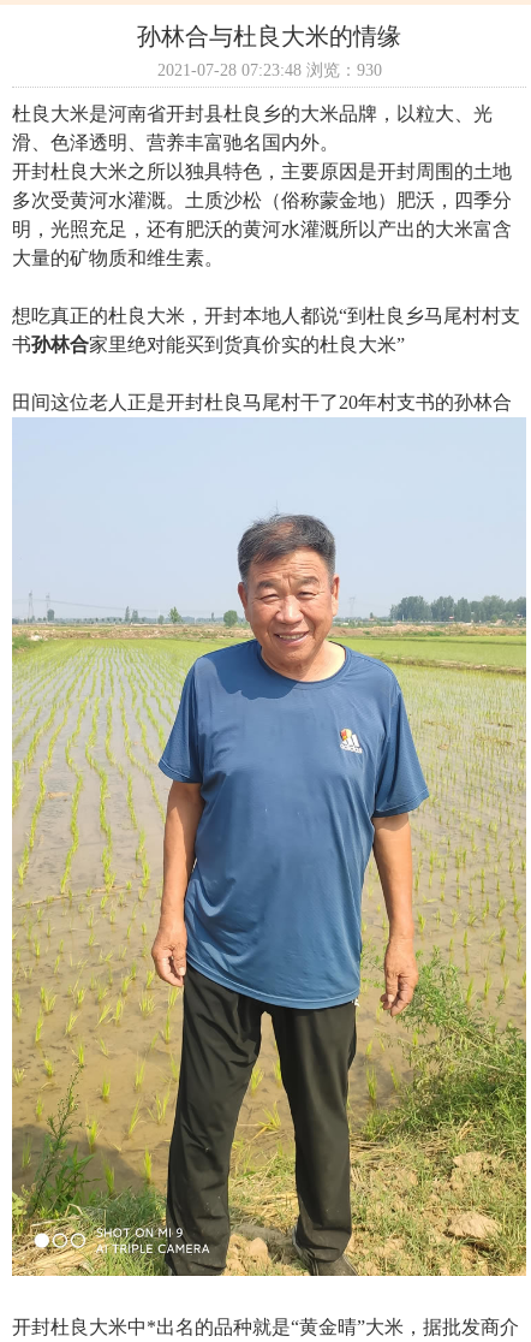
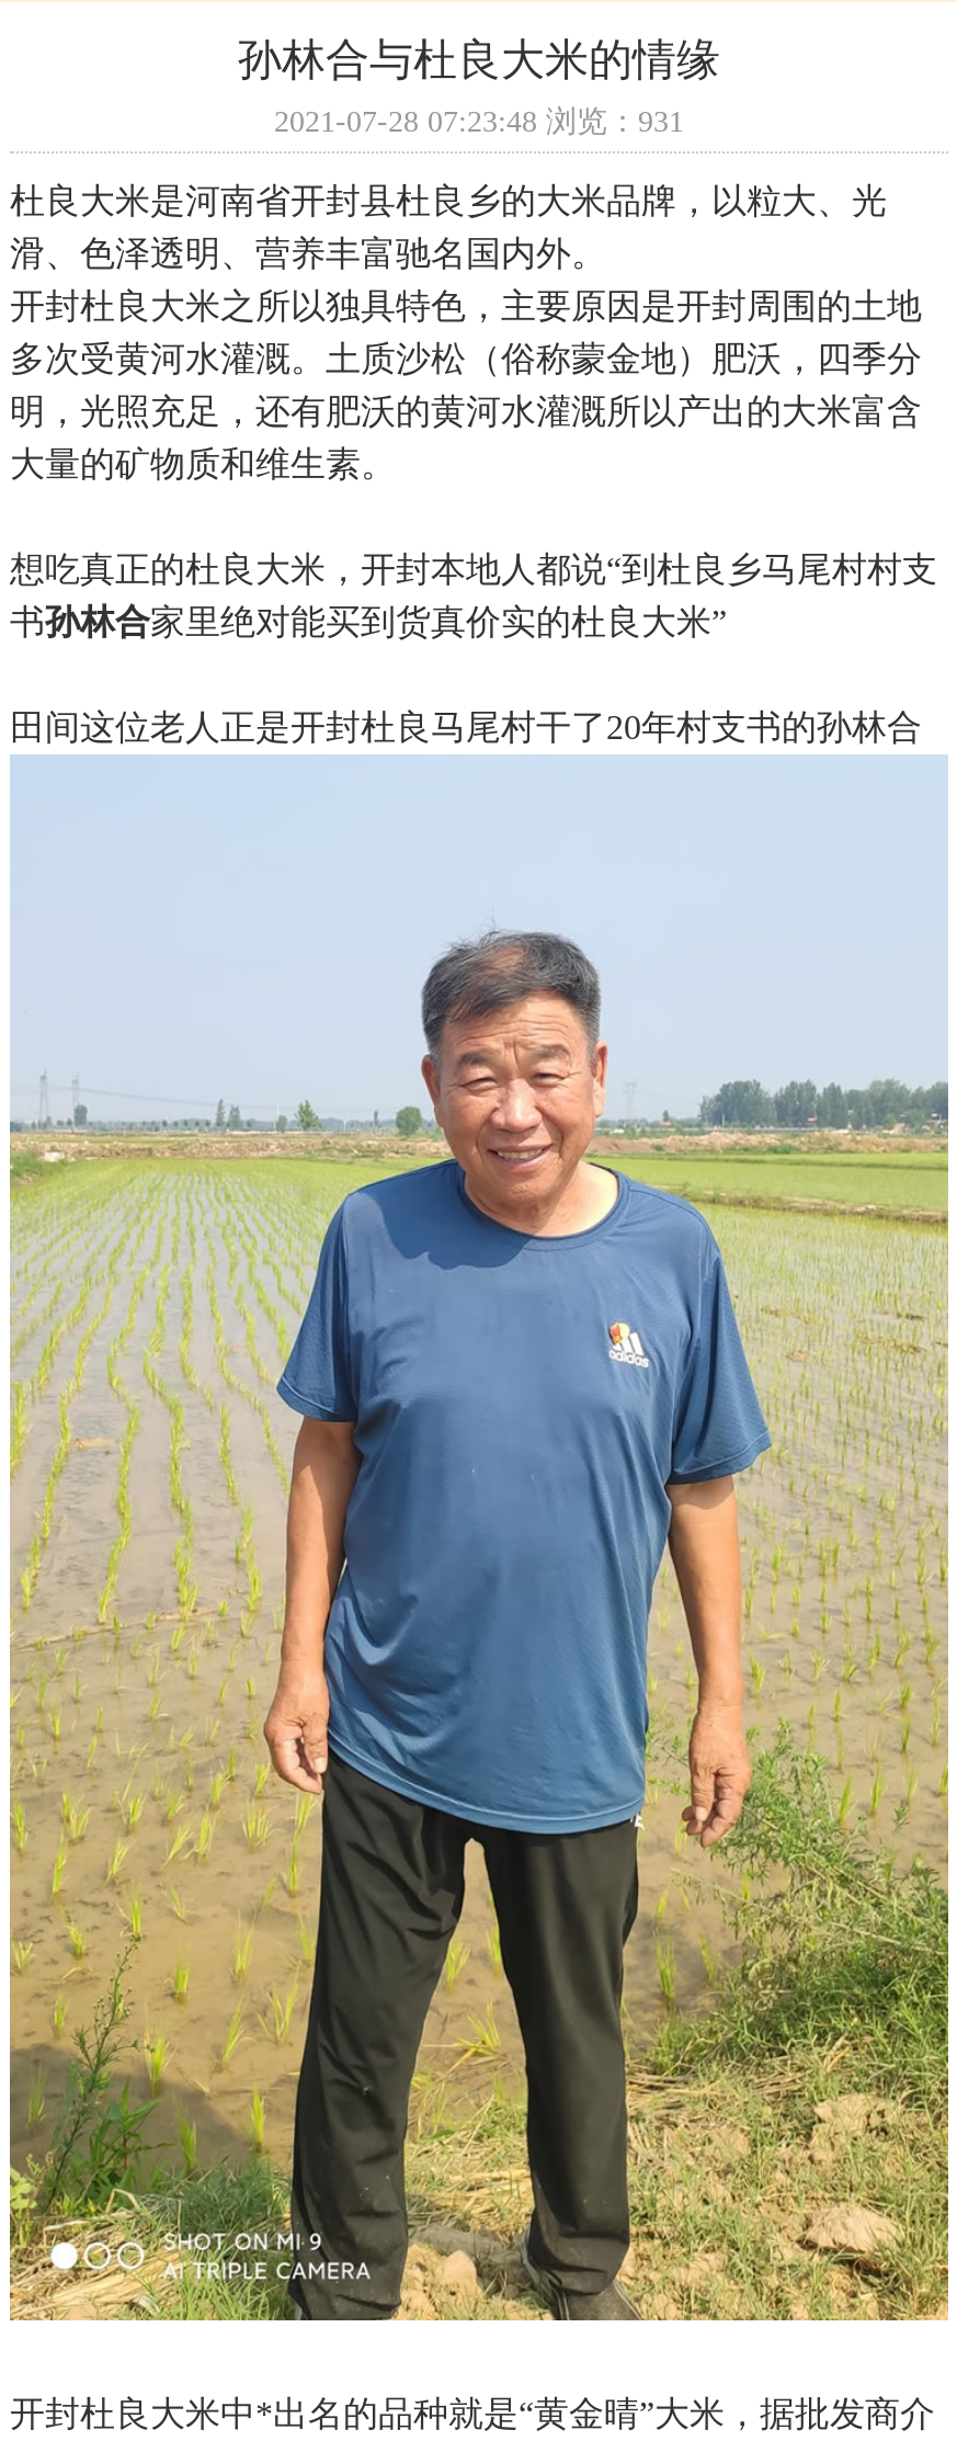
[157,62,381,80] 2021-07-28 07:23:48浏览：930 -> [274,106,684,139] 2021-07-28 07:23:48浏览：931

